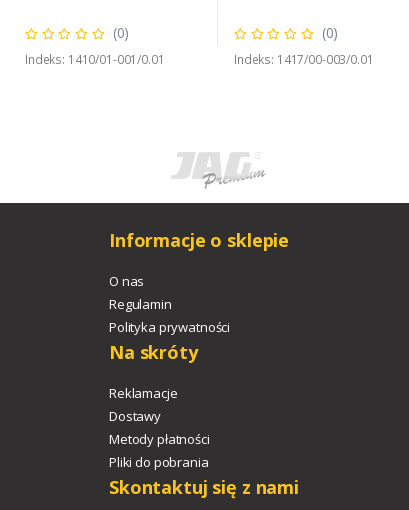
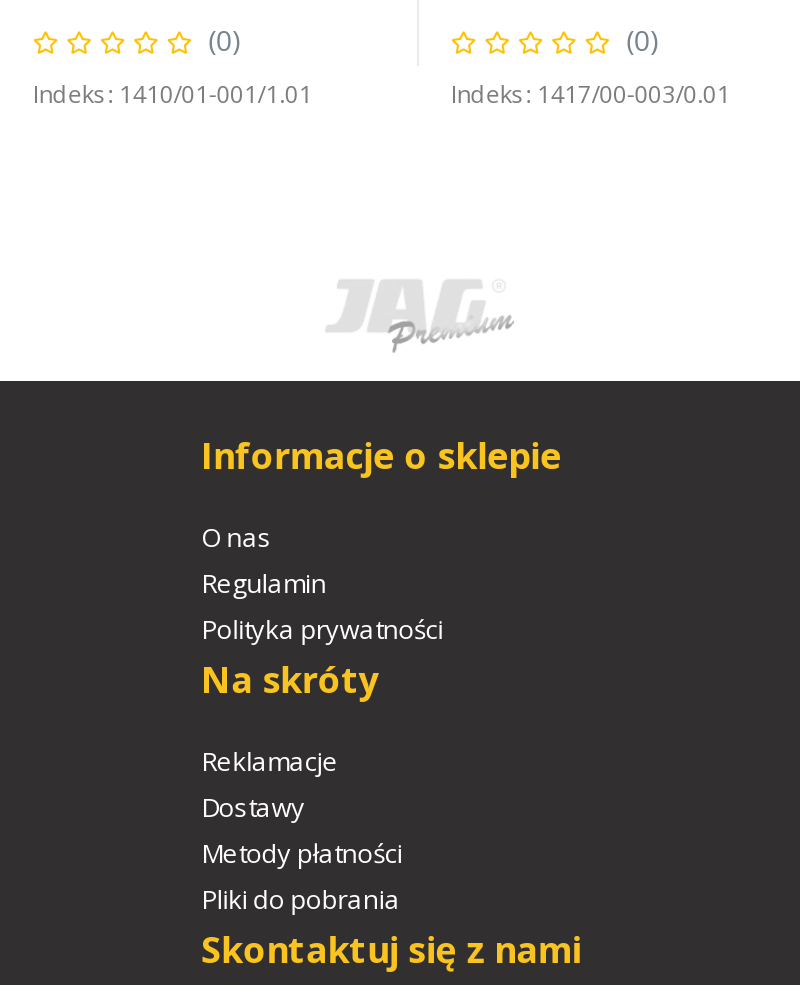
[25,51,164,68] Indeks: 1410/01-001/0.01 -> [33,78,312,112] Indeks: 1410/01-001/1.01

